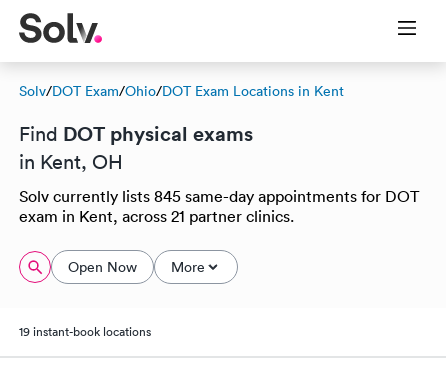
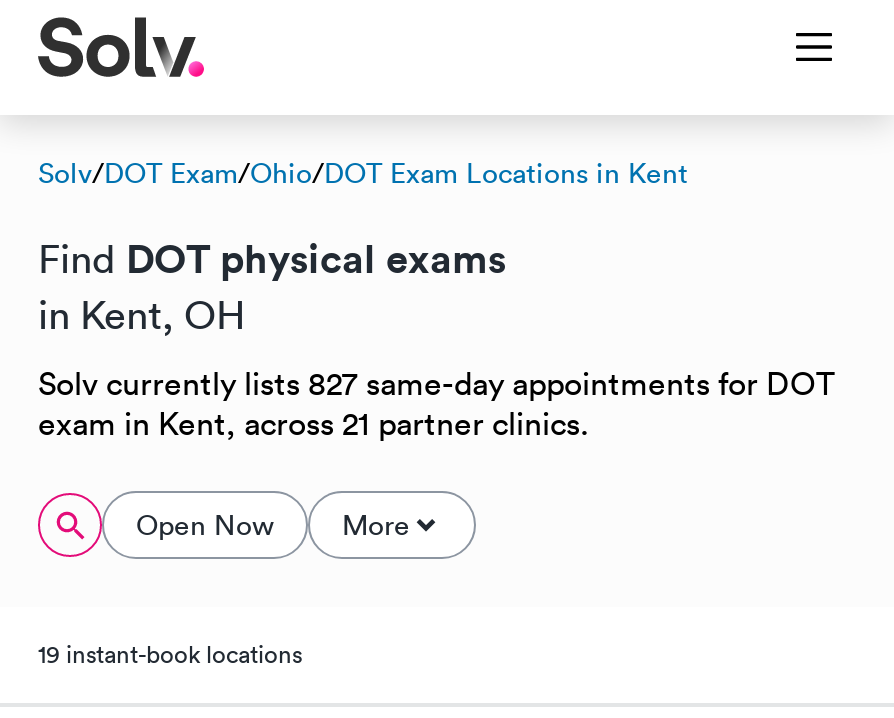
[19,186,419,206] Solv currently lists 845 same-day appointments for DOT -> [38,363,834,403] Solv currently lists 827 same-day appointments for DOT

